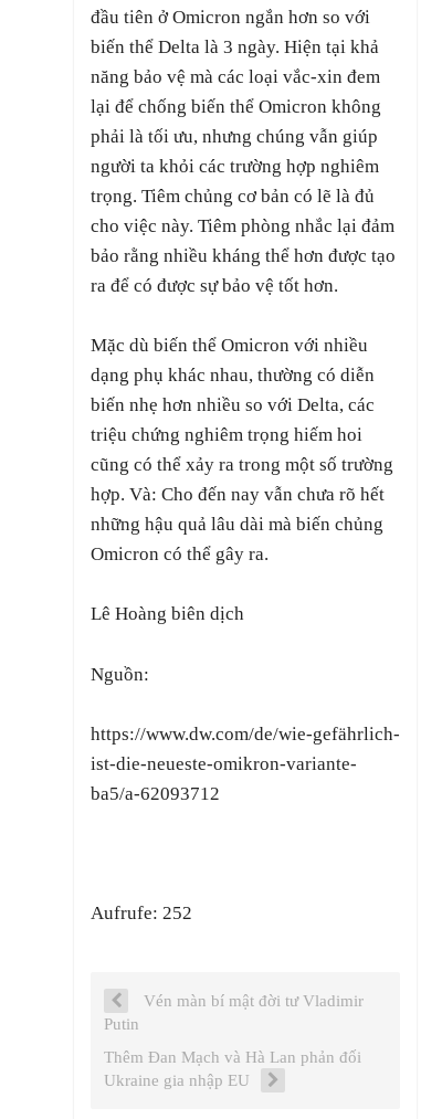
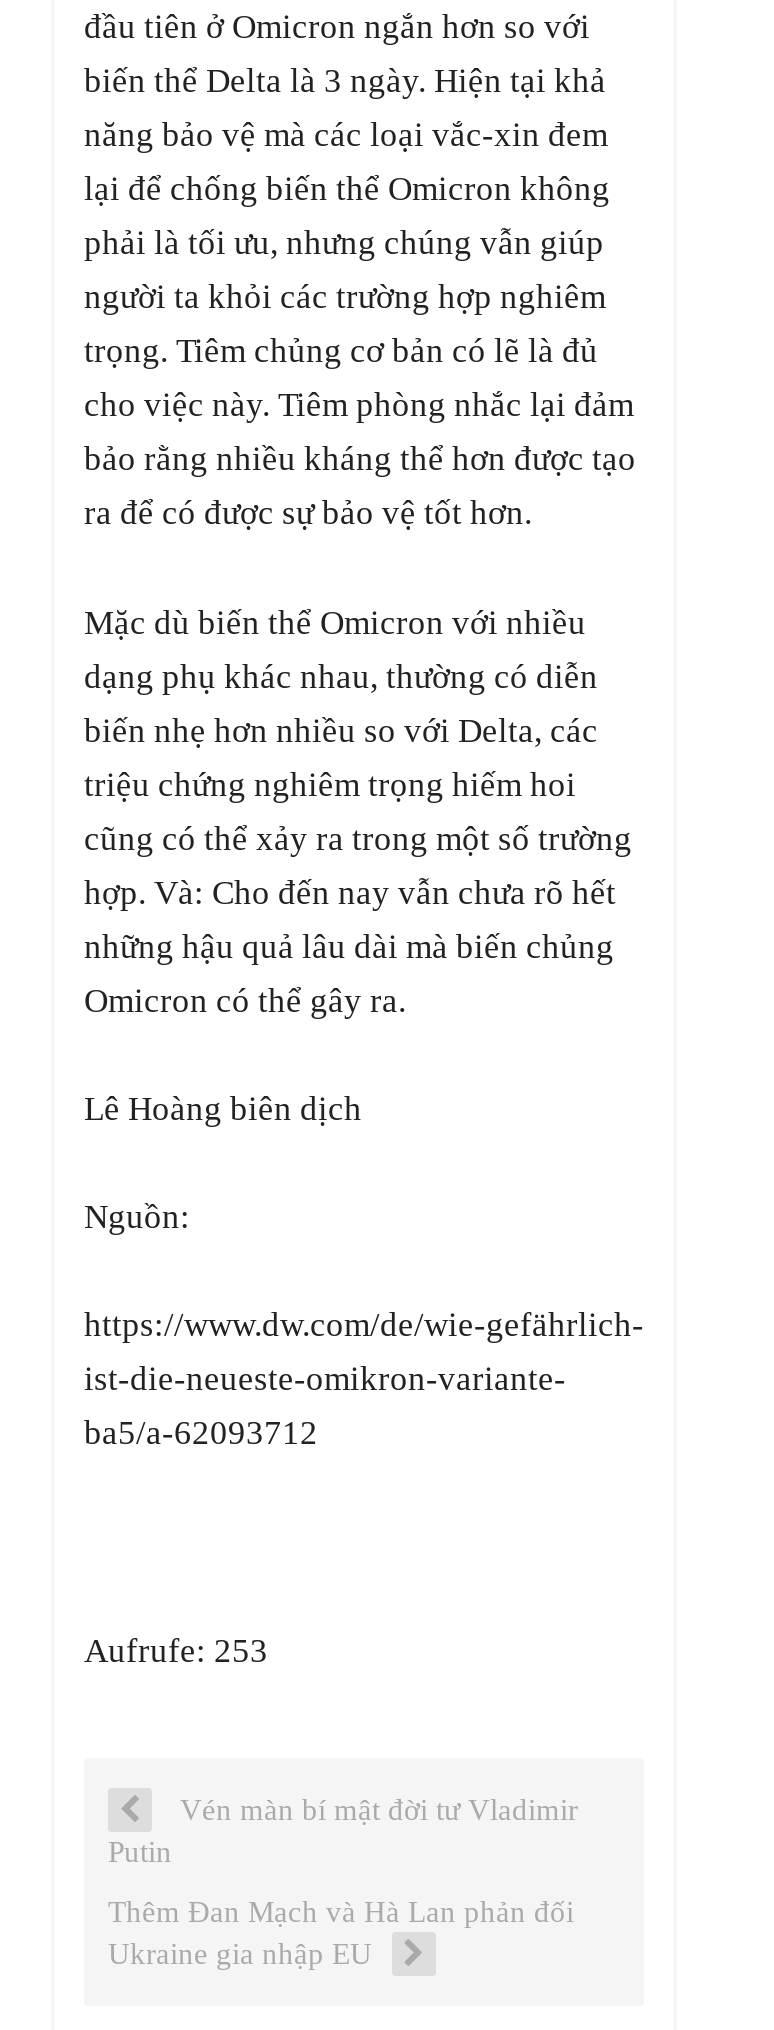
[91,903,192,924] Aufrufe: 252 -> [84,1631,268,1669] Aufrufe: 253

